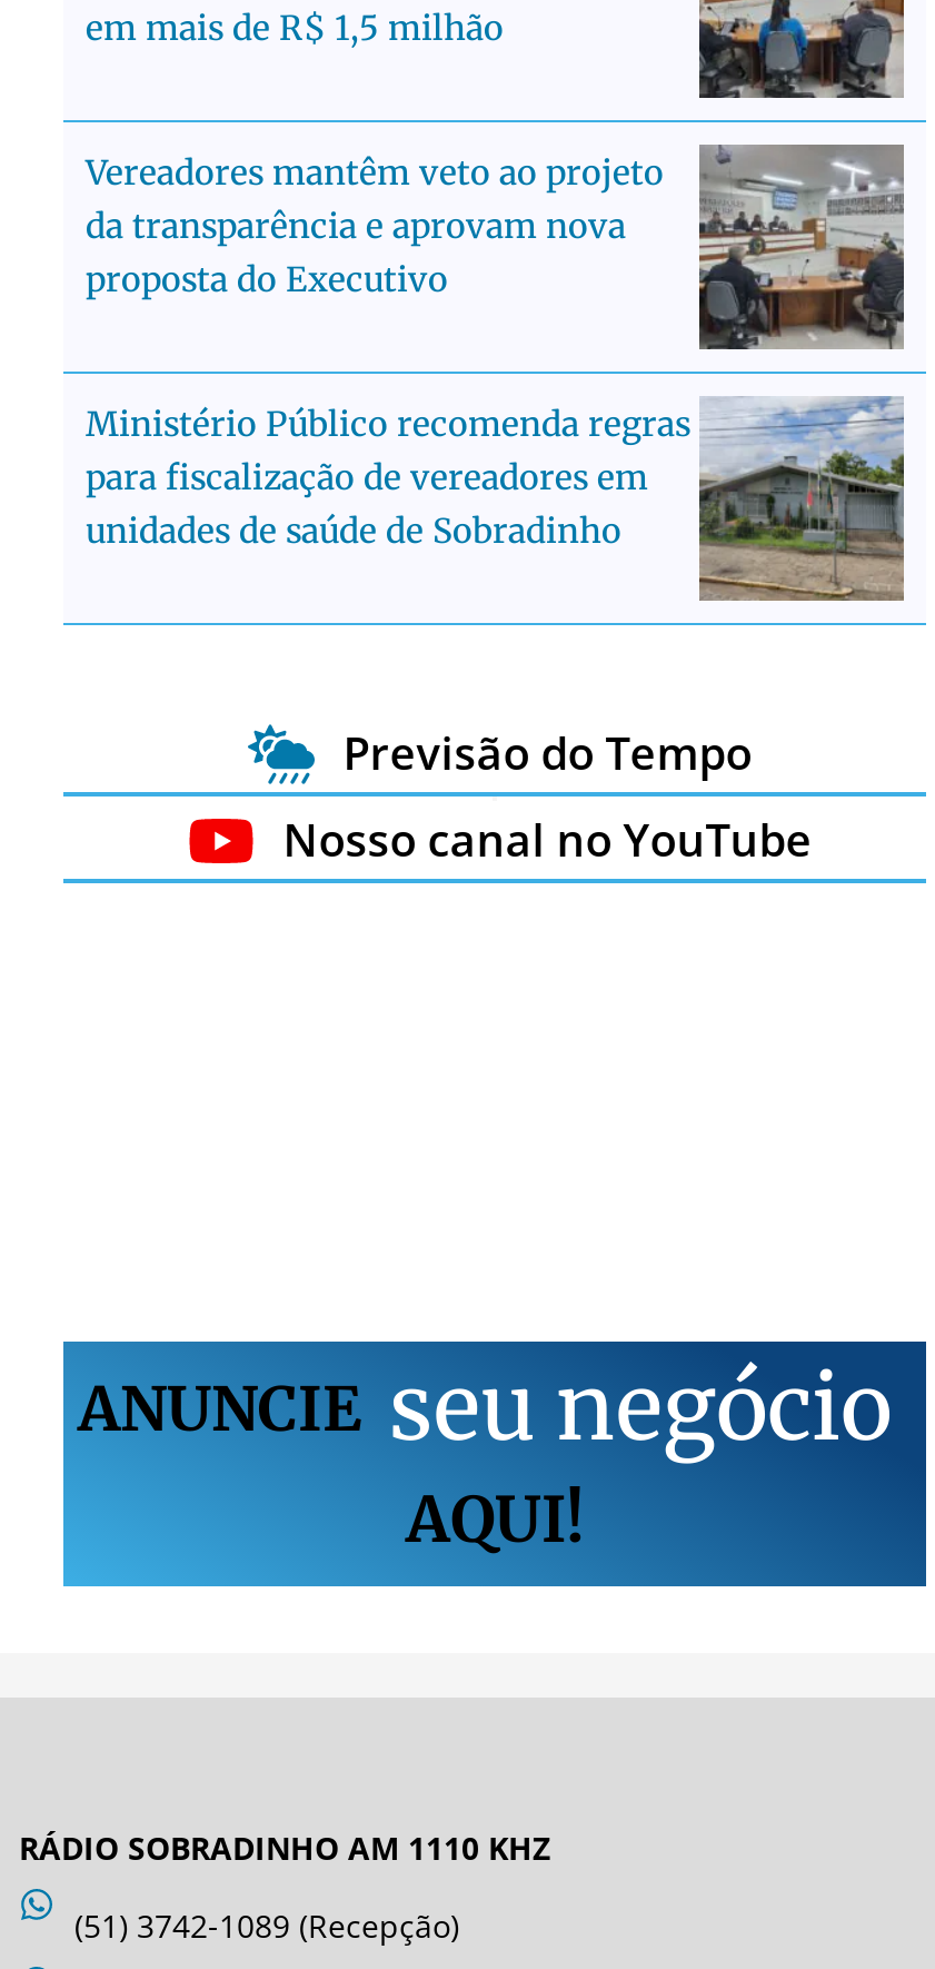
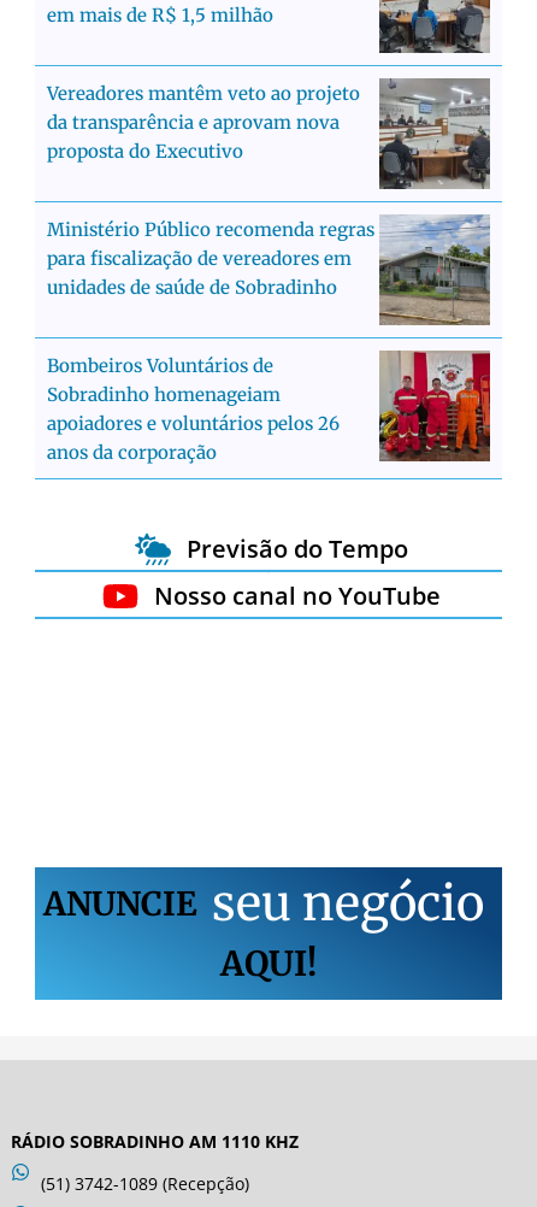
none -> [47,349,491,464] [image] | Bombeiros Voluntários de | Sobradinho homenageiam | apoiadores e voluntários pelos 26 | anos da corporação

